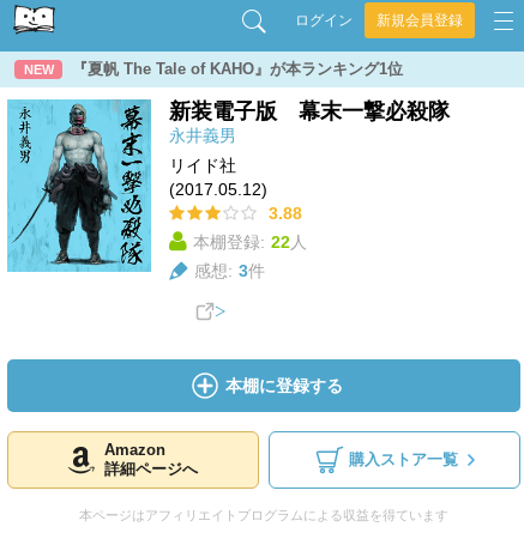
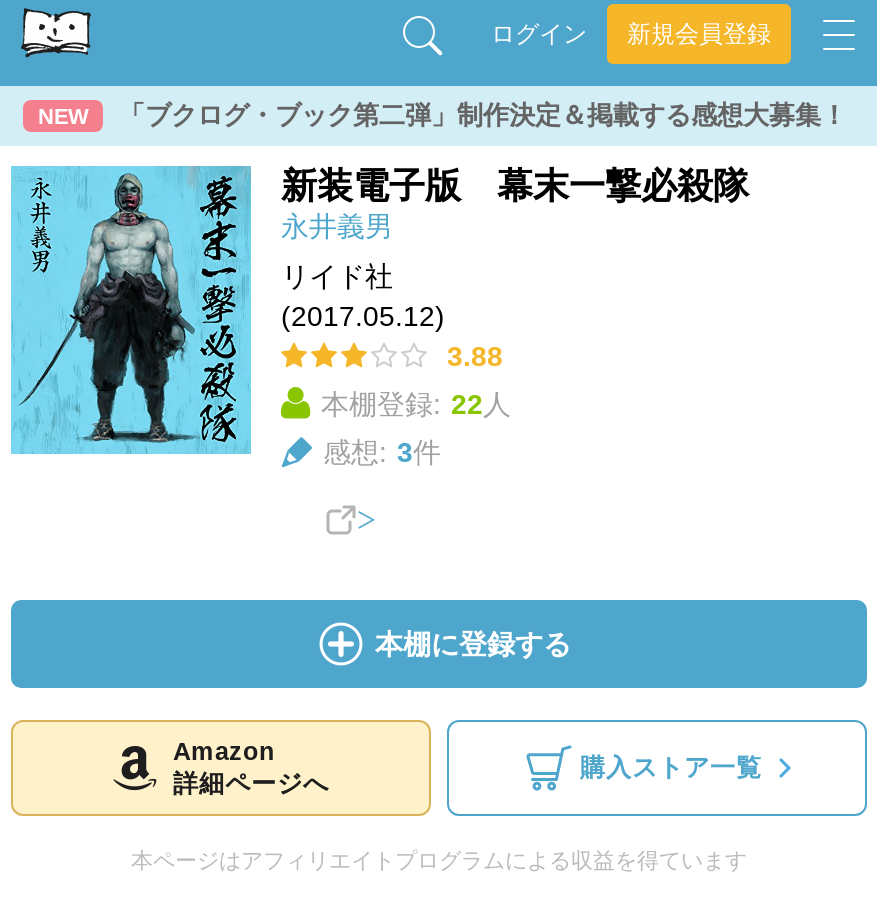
[72,60,403,78] 『夏帆 The Tale of KAHO』が本ランキング1位 -> [119,100,847,130] 「ブクログ・ブック第二弾」制作決定＆掲載する感想大募集！

